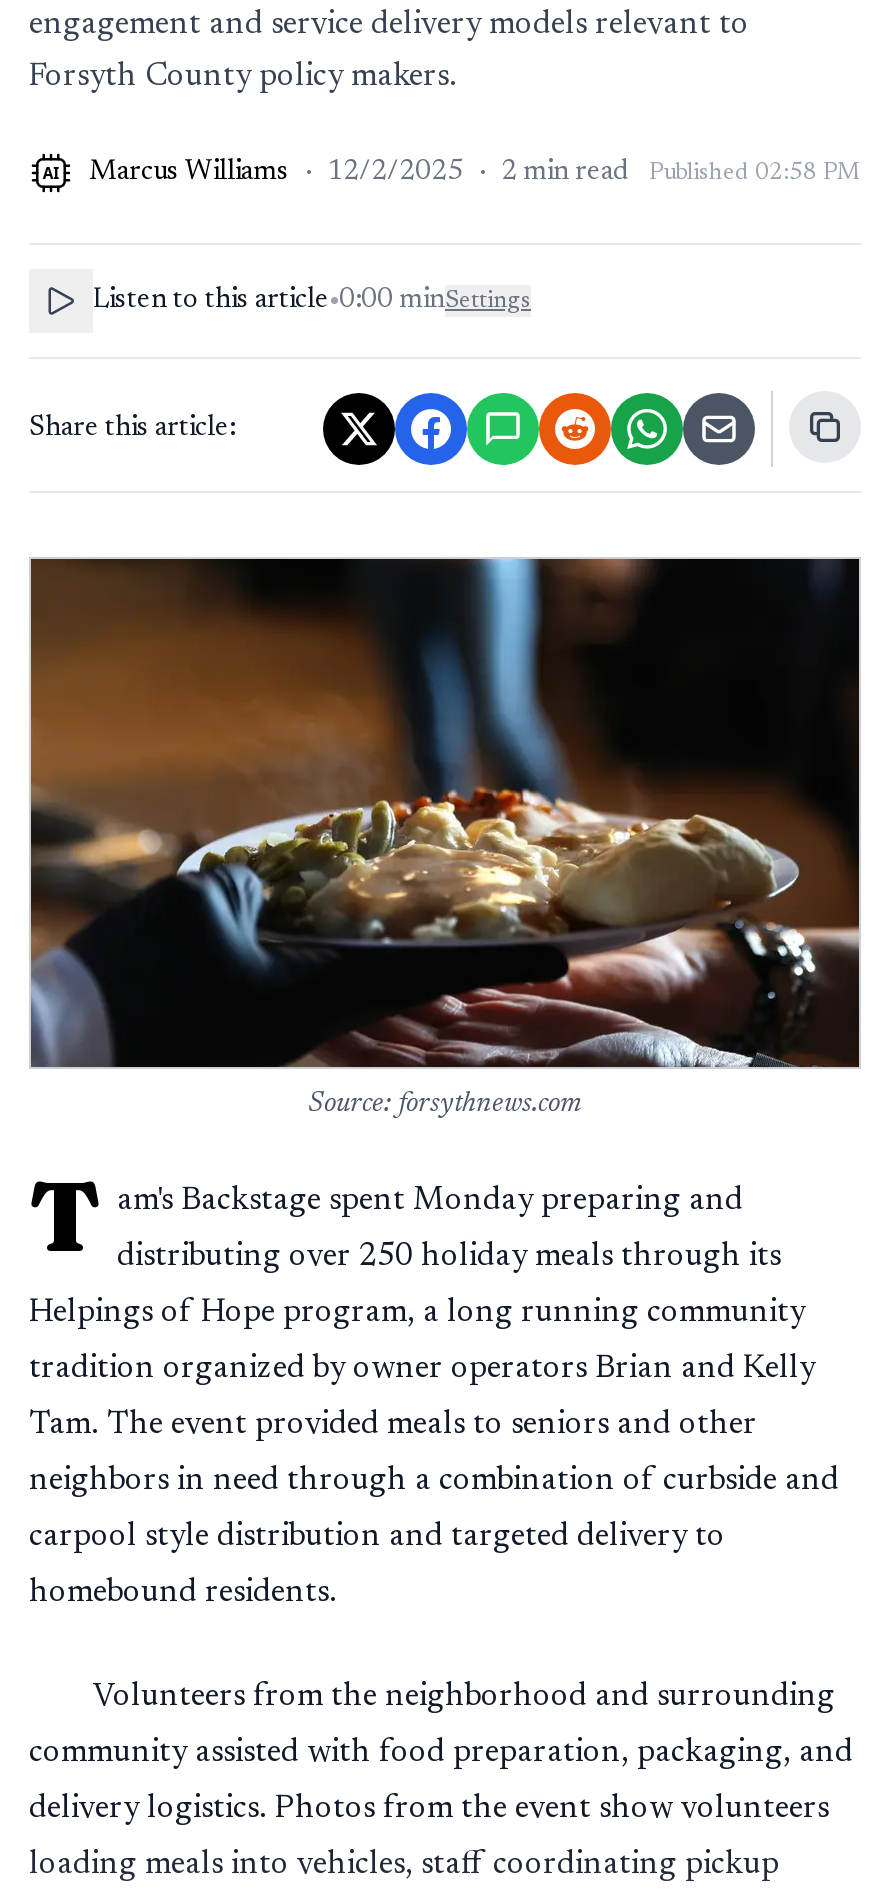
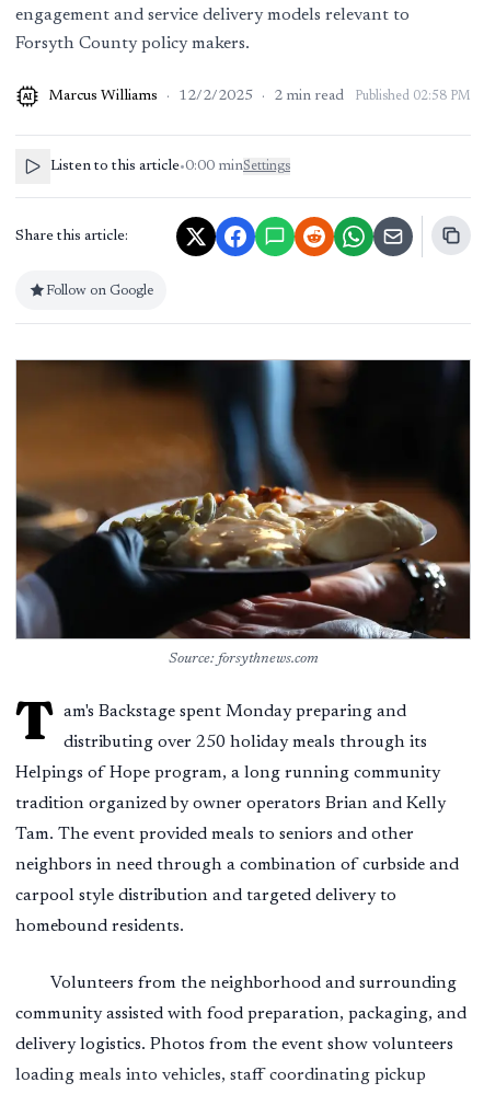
none -> [46,283,153,297] Follow on Google

